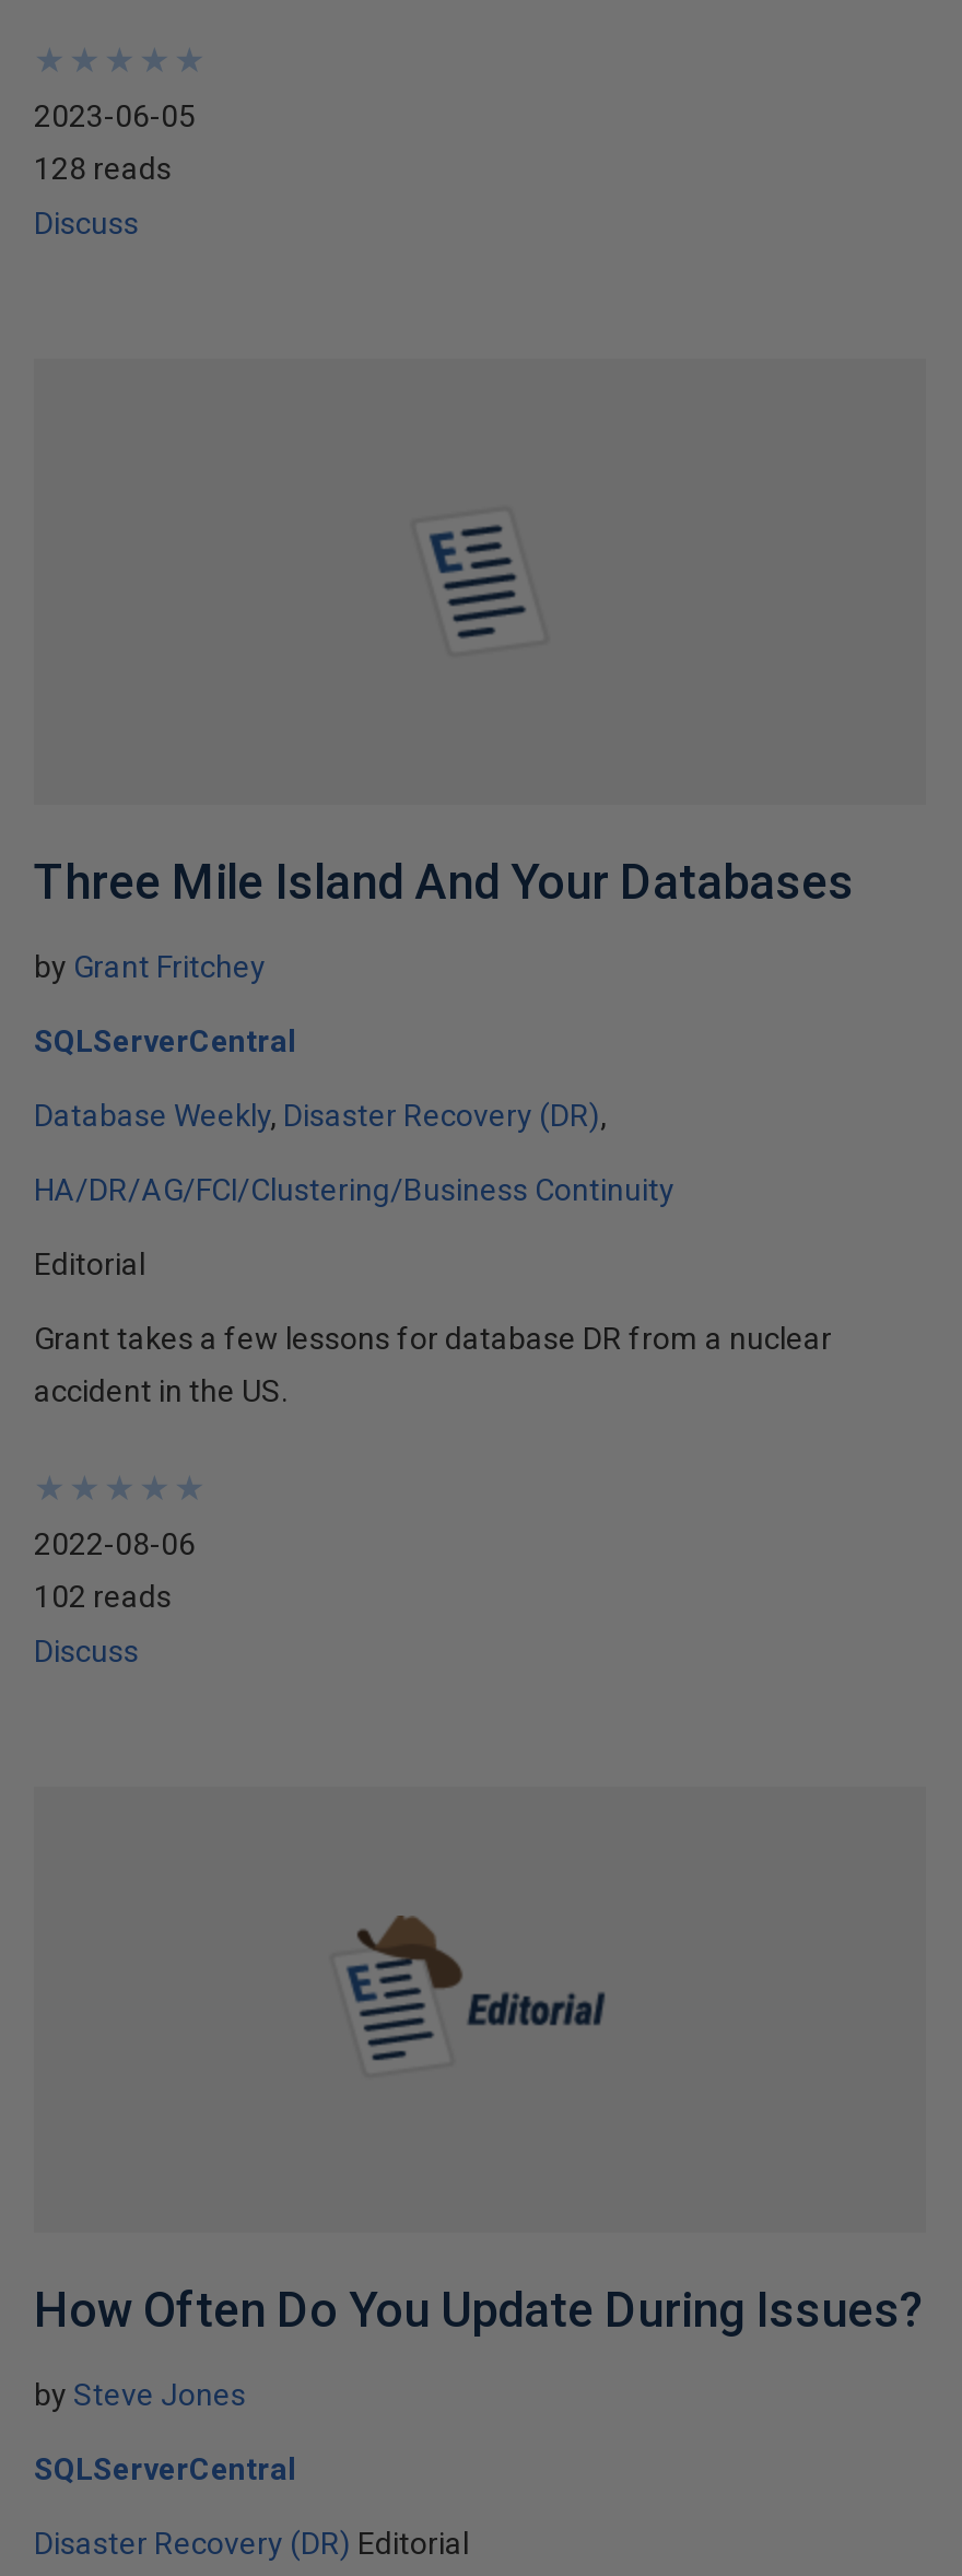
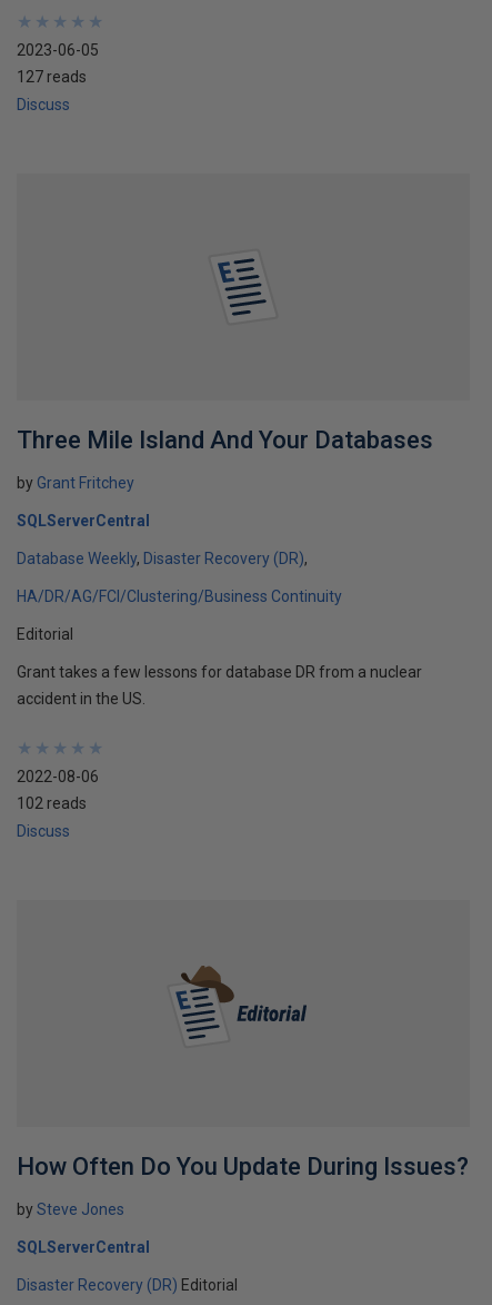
[34,151,172,186] 128 reads -> [17,68,87,86] 127 reads

